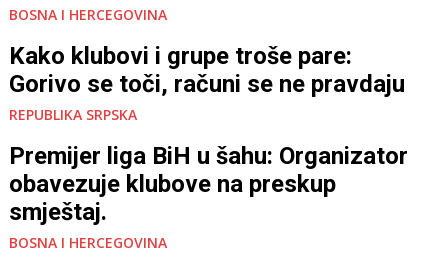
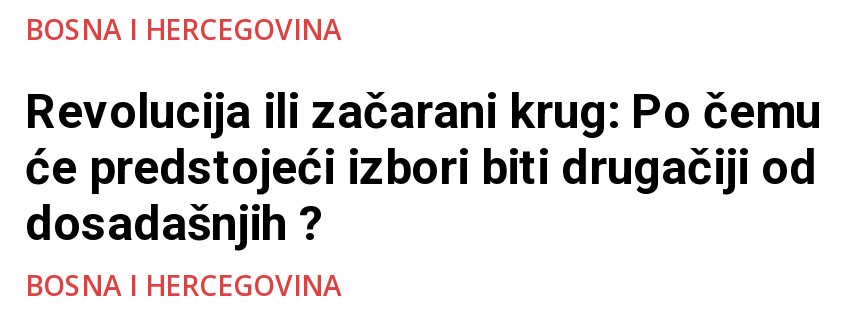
[9,42,408,226] Kako klubovi i grupe troše pare: | Gorivo se toči, računi se ne pravdaju | REPUBLIKA SRPSKA | Premijer liga BiH u šahu: Organizator | obavezuje klubove na preskup | smještaj. -> [25,83,821,251] Revolucija ili začarani krug: Po čemu | će predstojeći izbori biti drugačiji od | dosadašnjih ?

